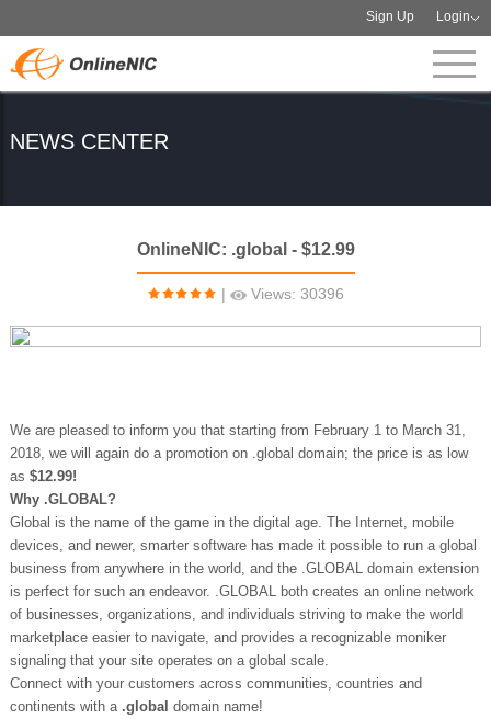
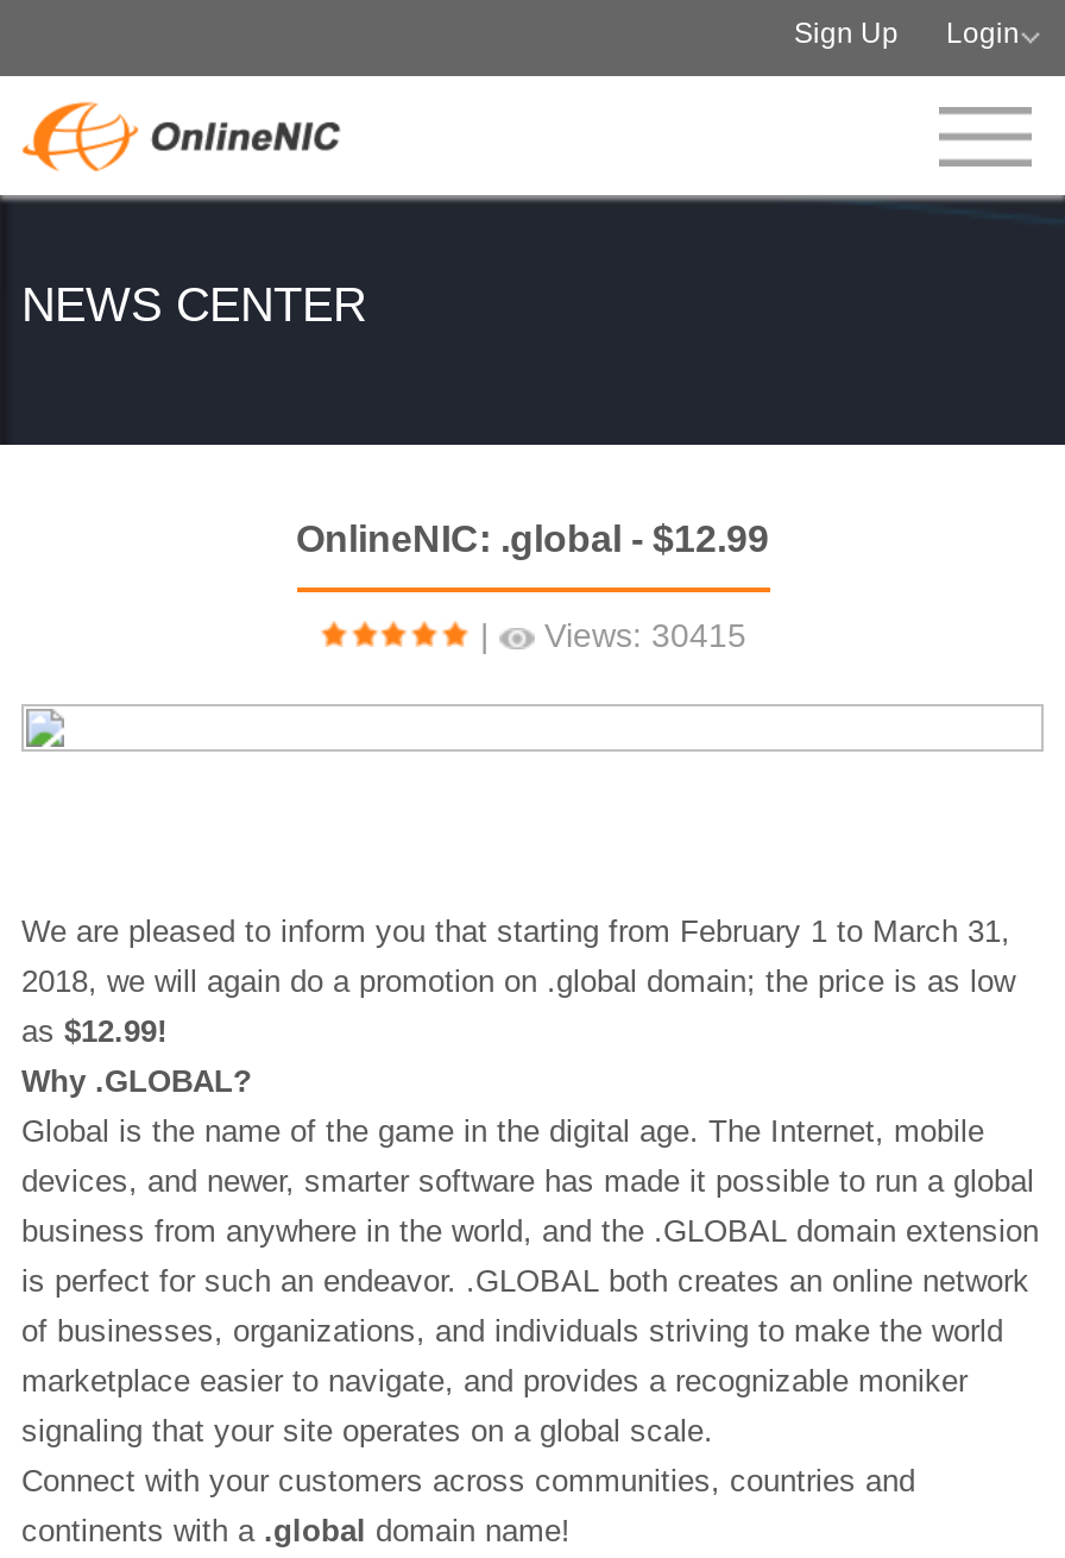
[247,285,344,303] Views: 30396 -> [535,616,746,654] Views: 30415

